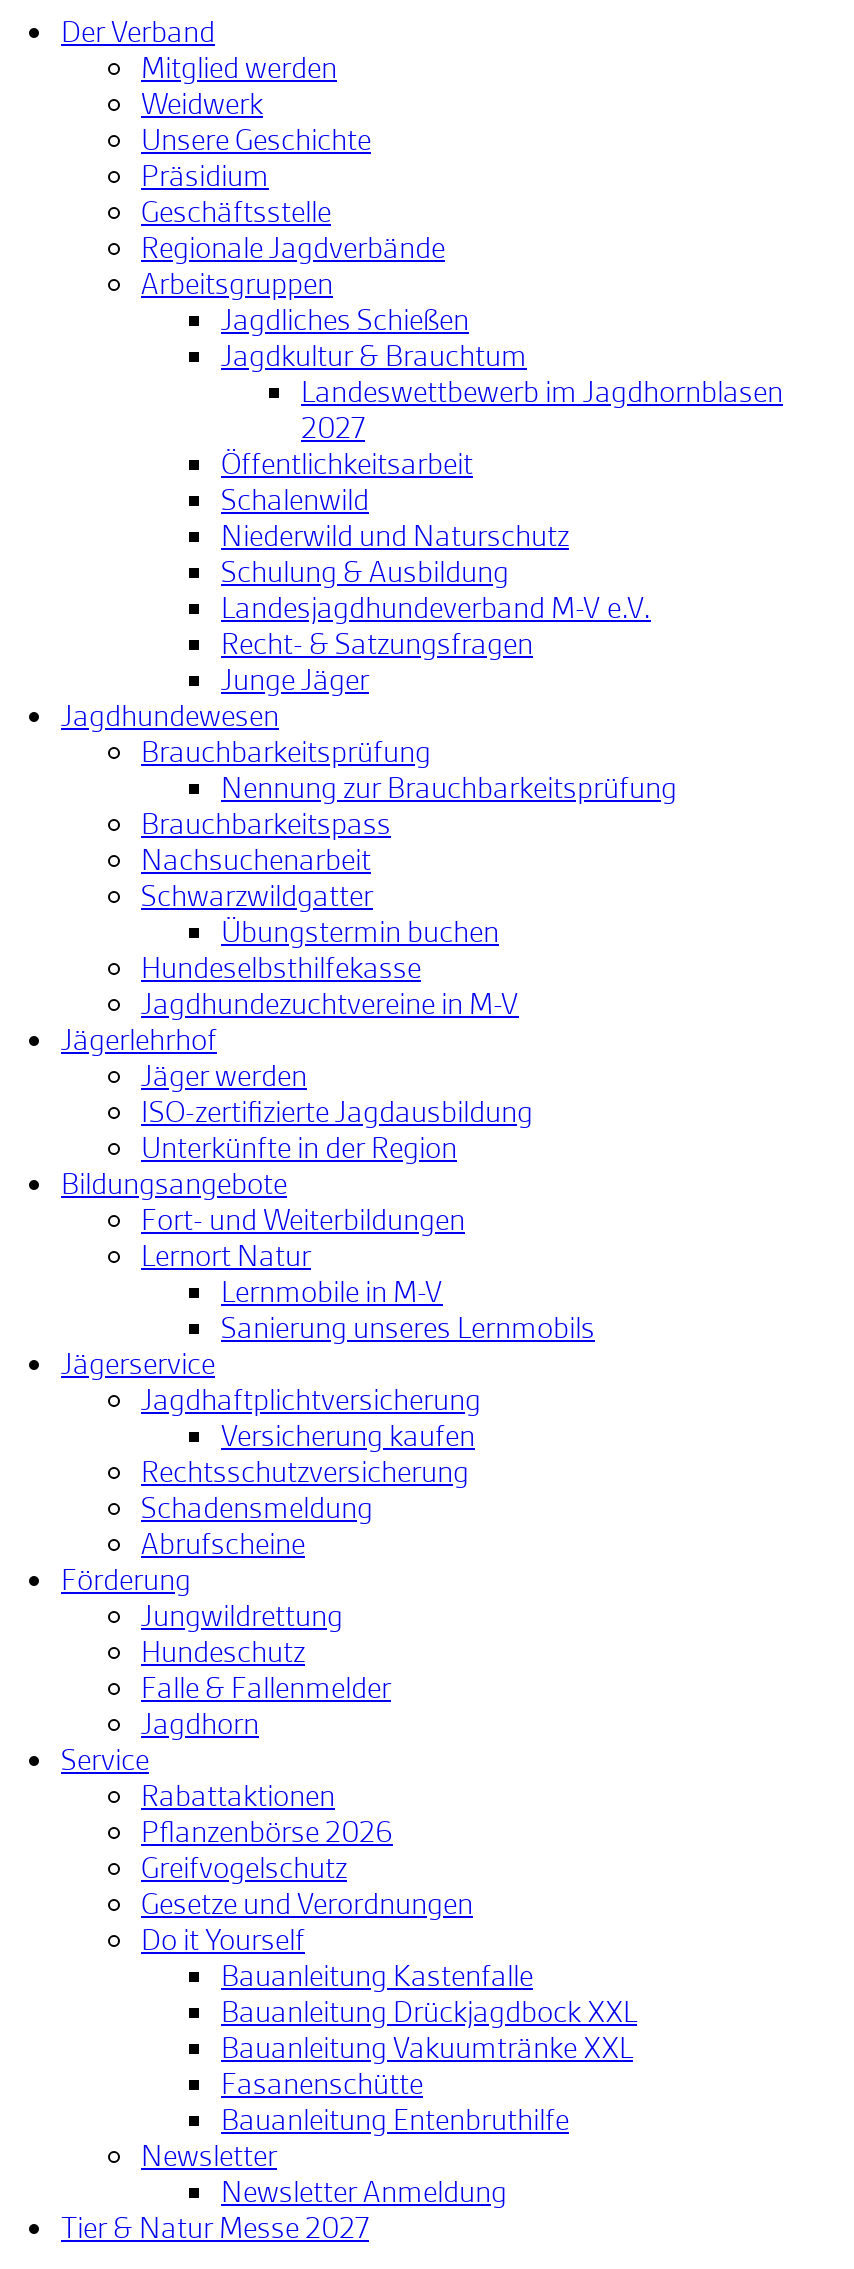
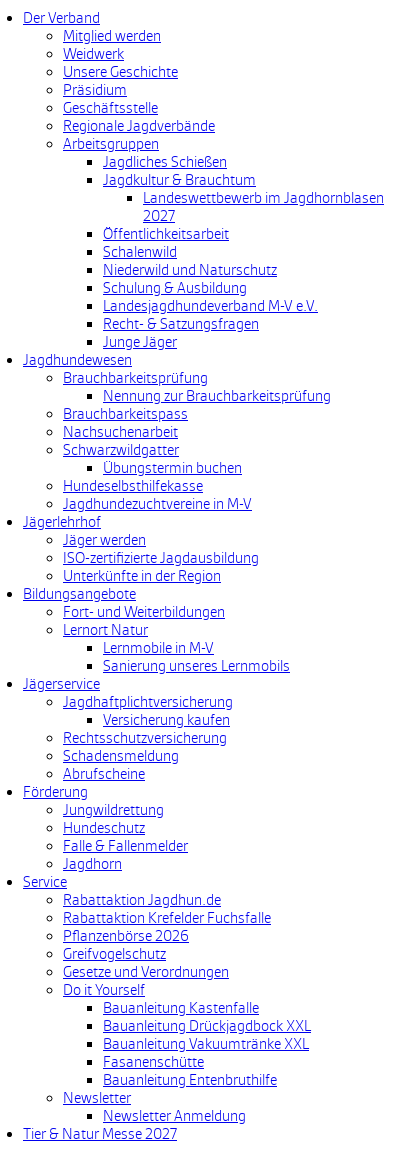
[141,1778,335,1814] Rabattaktionen -> [63,891,271,927] Rabattaktion Jagdhun.de | Rabattaktion Krefelder Fuchsfalle

